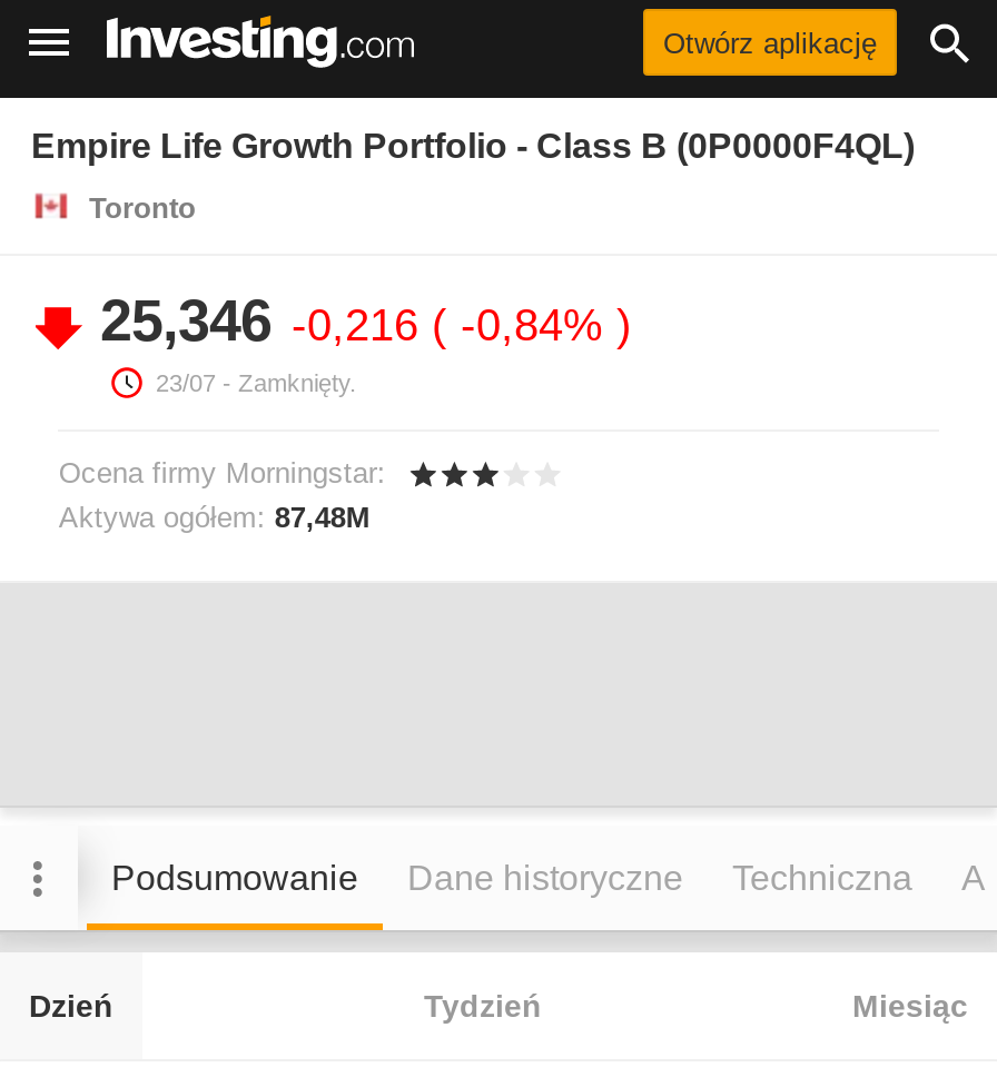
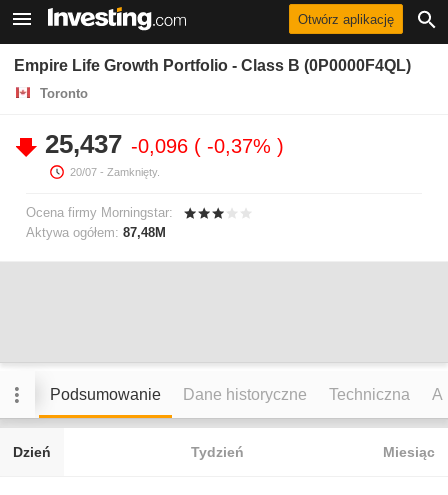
[100,287,616,354] 25,346 -0,216 -0,84% -> [45,129,277,159] 25,437 -0,096 -0,37%
[156,369,356,396] 23/07 - Zamknięty. -> [70,166,160,178] 20/07 - Zamknięty.

